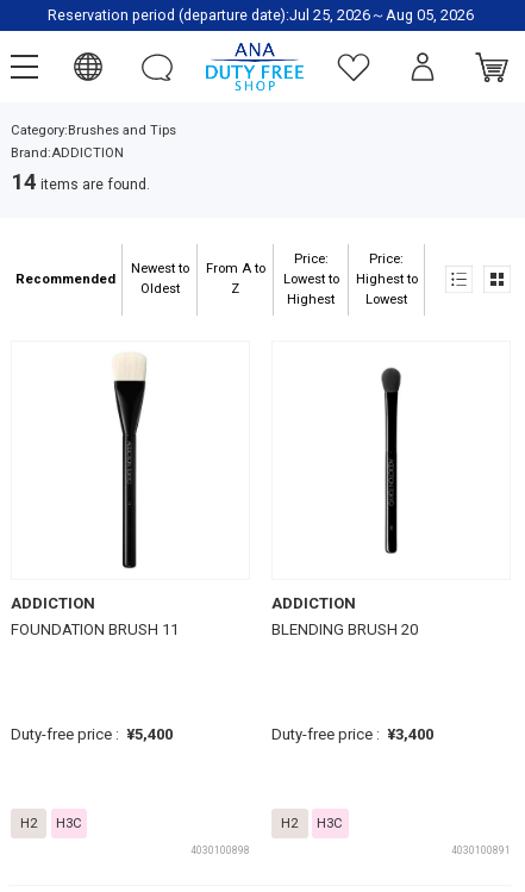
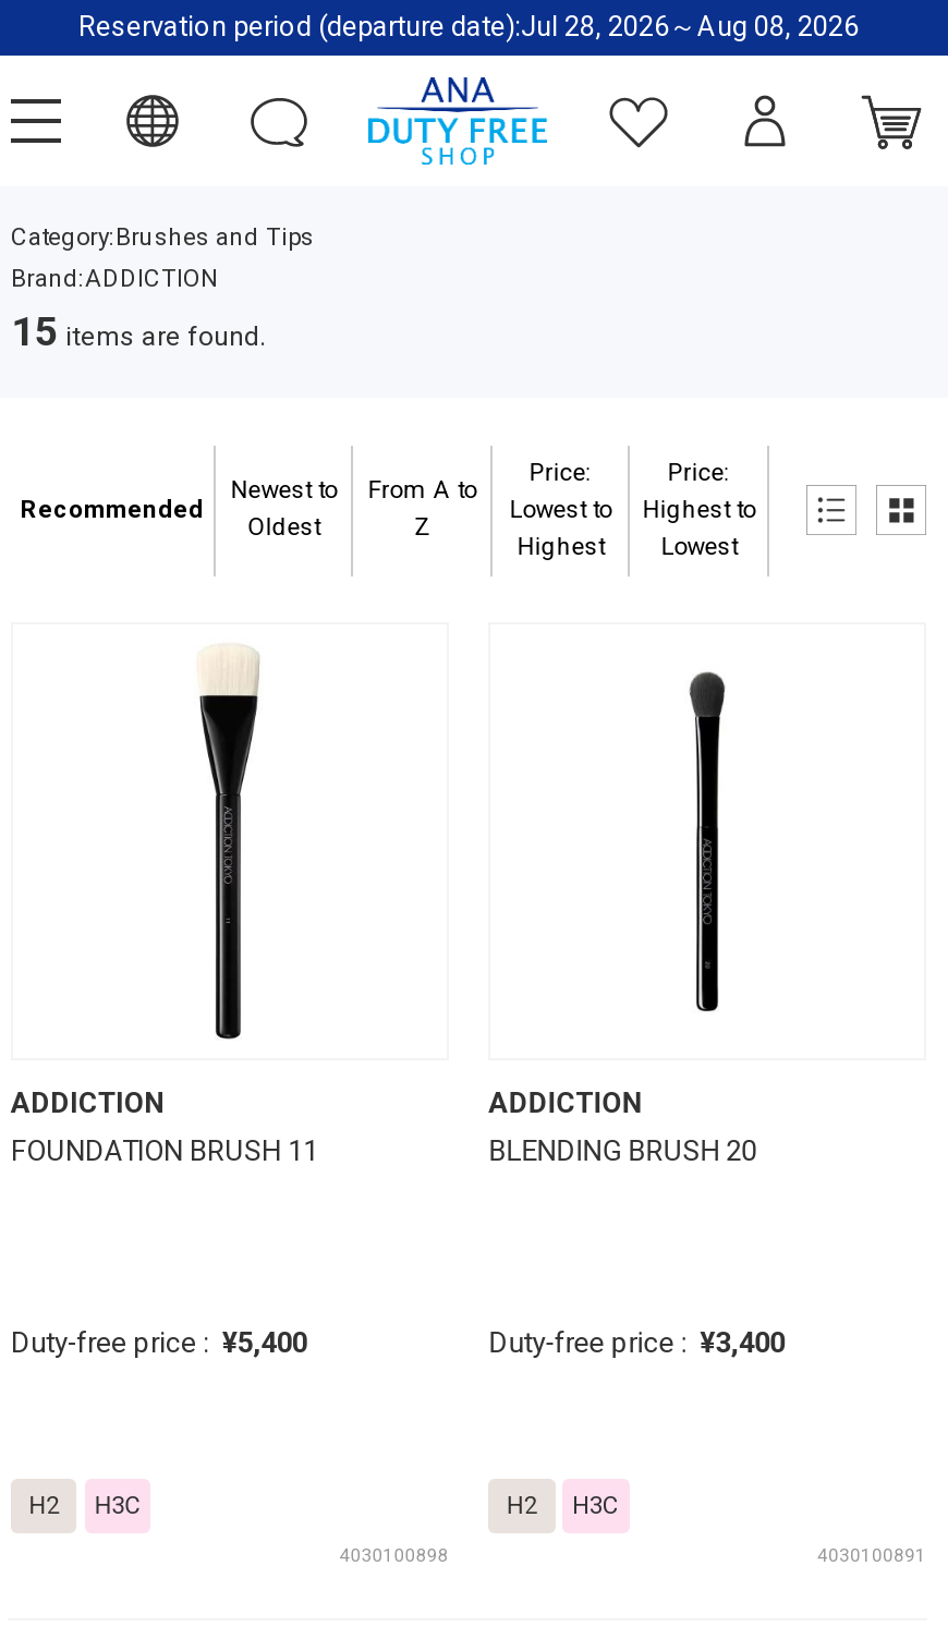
[48,6,474,24] Reservation period (departure date):Jul 25, 2026～Aug 05, 2026 -> [78,10,859,43] Reservation period (departure date):Jul 28, 2026～Aug 08, 2026
[11,169,150,195] 14 items are found. -> [11,308,266,356] 15 items are found.

